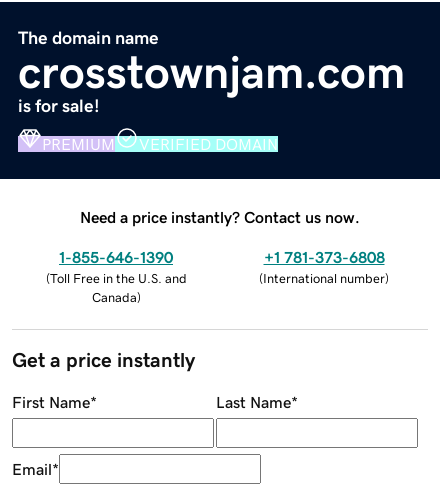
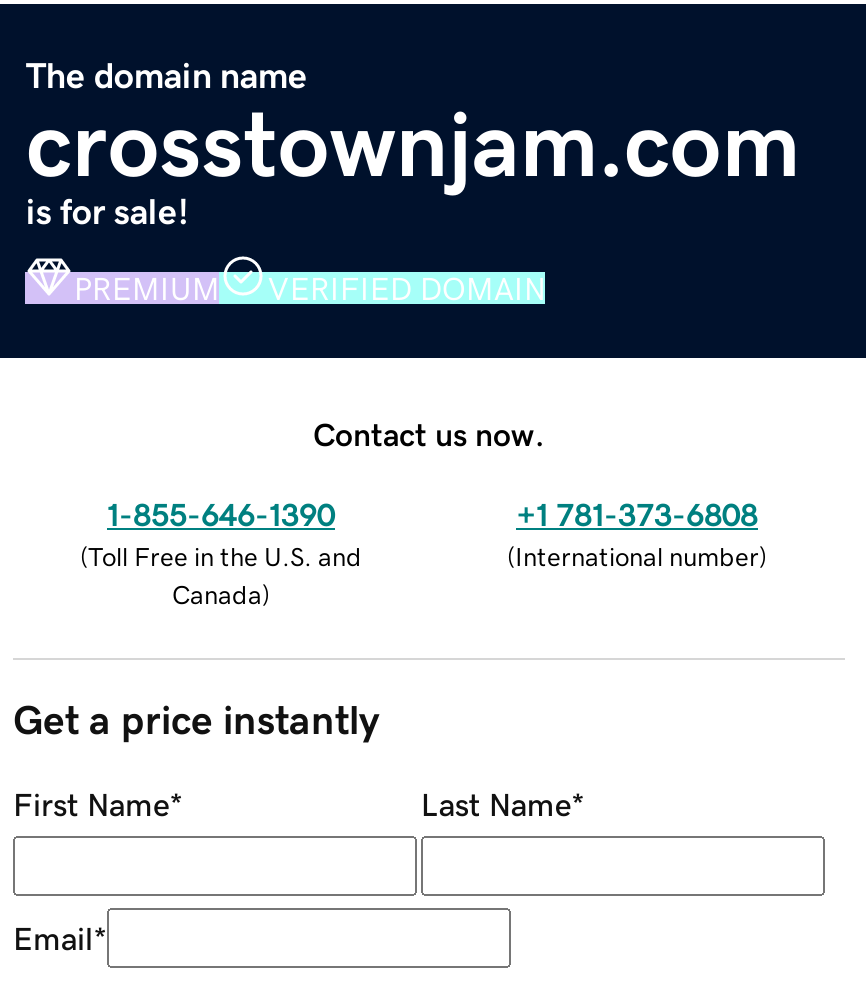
[80,209,360,225] Need a price instantly? Contact us now. -> [313,417,545,449] Contact us now.

